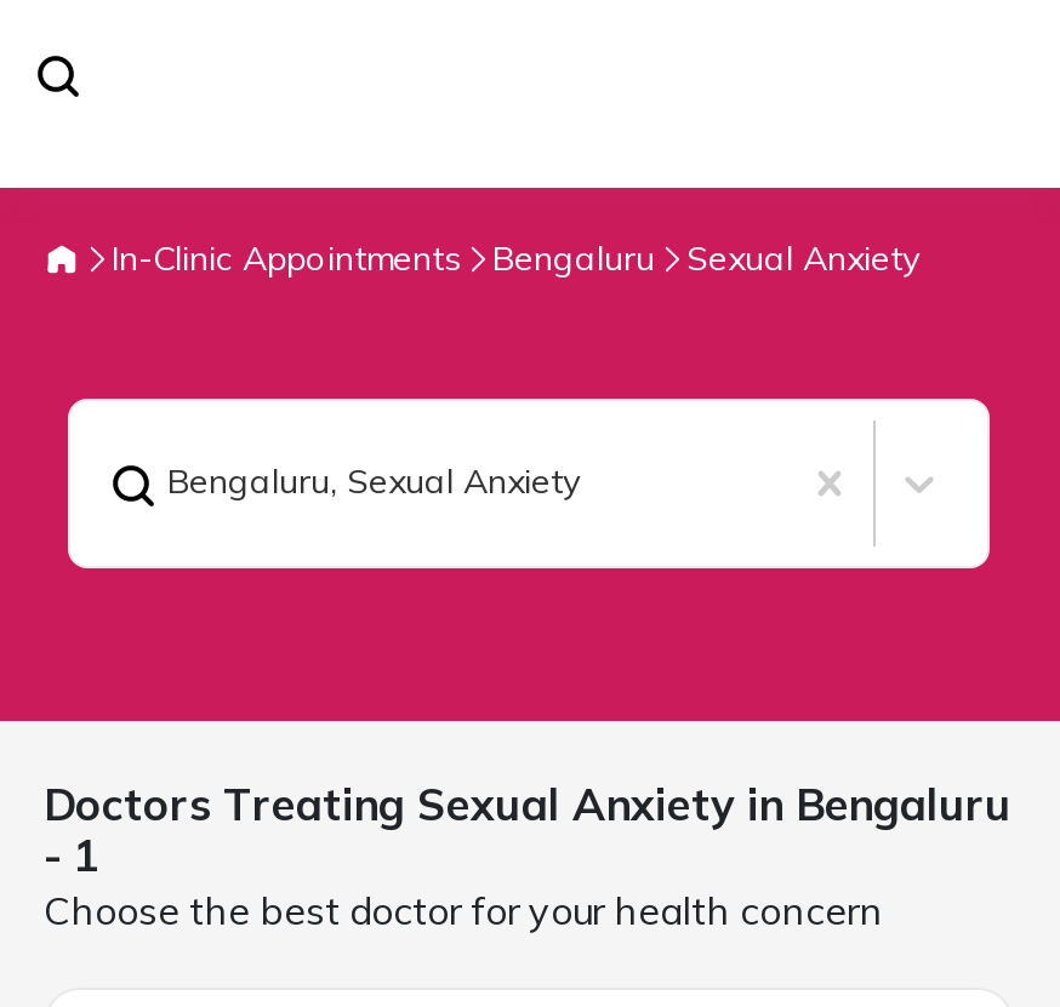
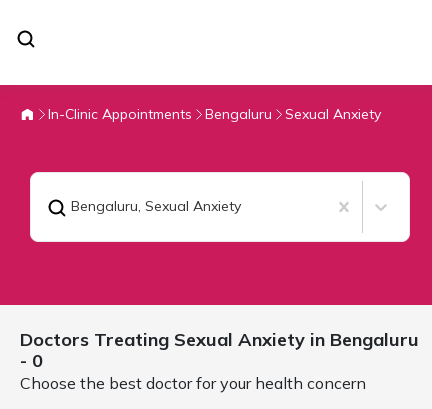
[44,827,99,883] - 1 -> [20,349,43,372] - 0

